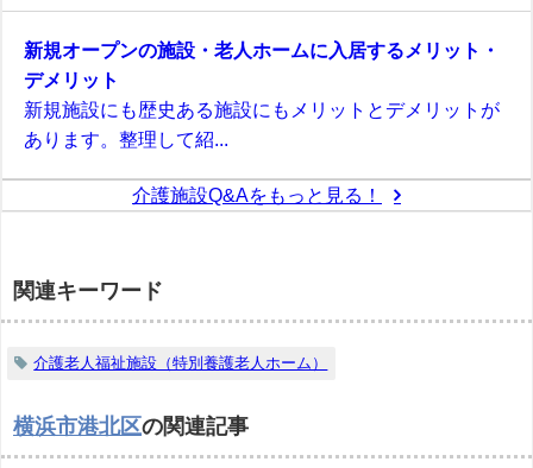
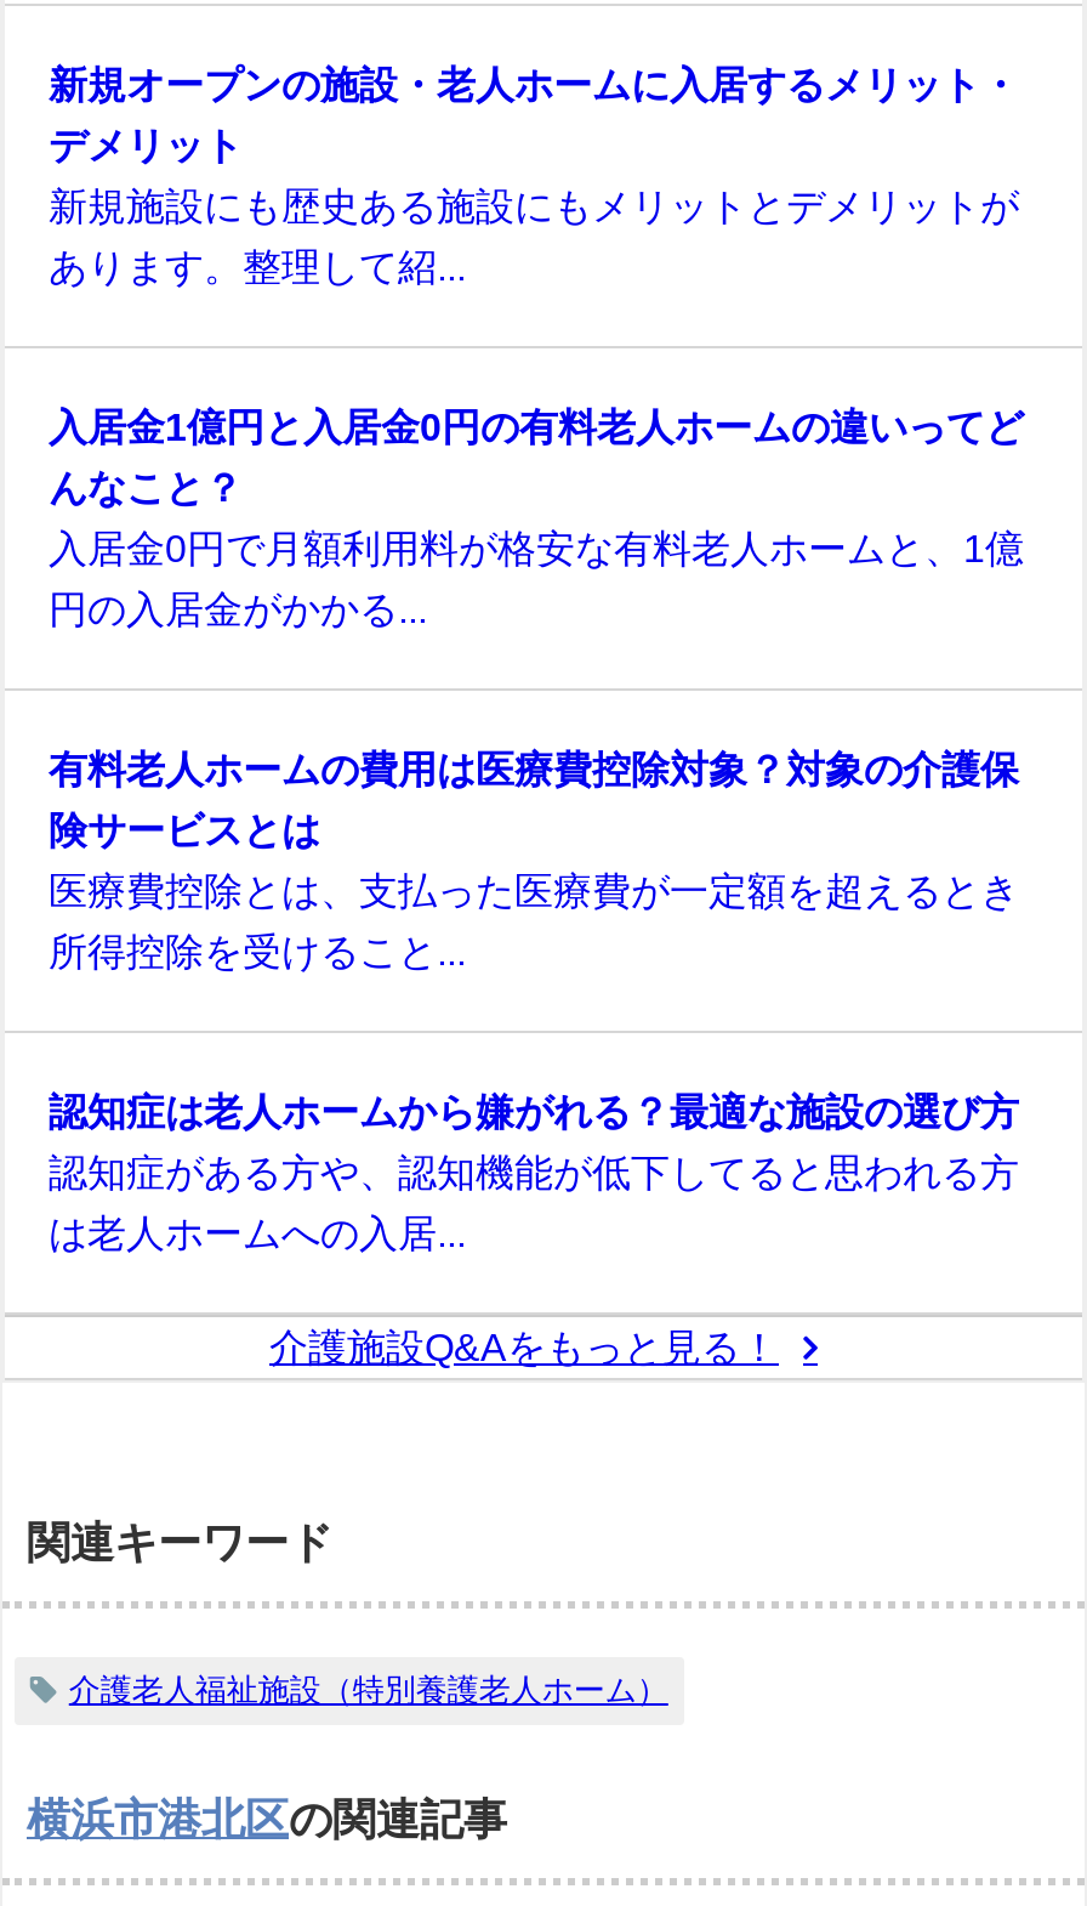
none -> [49,407,1024,628] 入居金1億円と入居金0円の有料老人ホームの違いってど | んなこと？ | 入居金0円で月額利用料が格安な有料老人ホームと、1億 | 円の入居金がかかる...
none -> [49,750,1019,970] 有料老人ホームの費用は医療費控除対象？対象の介護保 | 険サービスとは | 医療費控除とは、支払った医療費が一定額を超えるとき | 所得控除を受けること...
none -> [49,1092,1019,1252] 認知症は老人ホームから嫌がれる？最適な施設の選び方 | 認知症がある方や、認知機能が低下してると思われる方 | は老人ホームへの入居...

